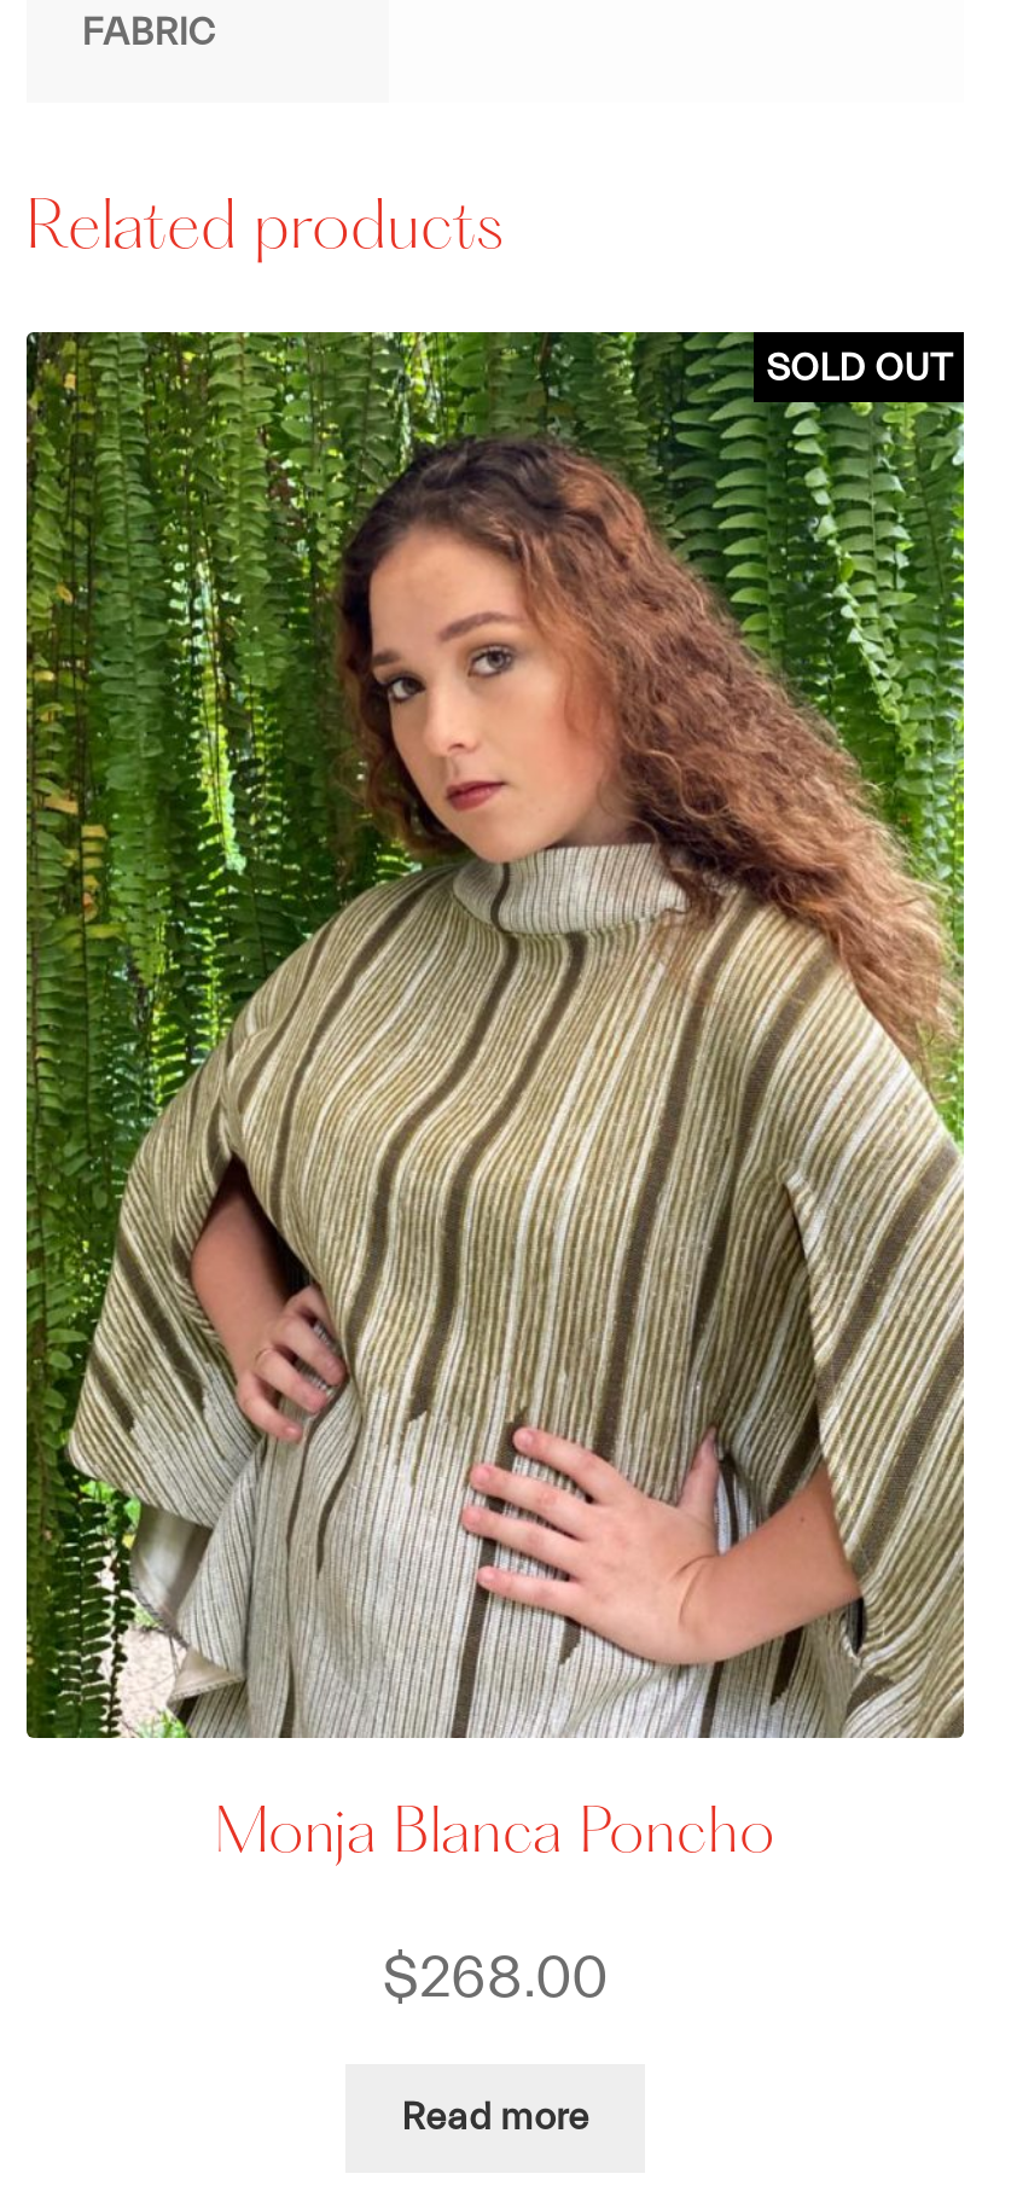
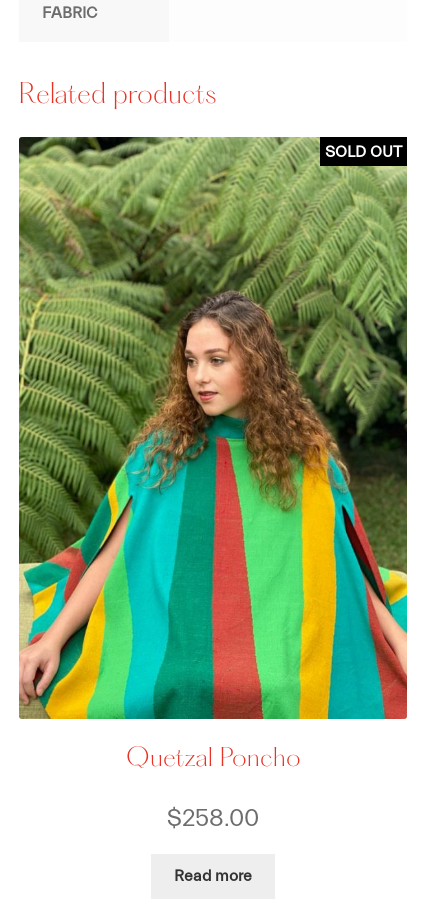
[24,329,966,1868] [image] | Monja Blanca Poncho -> [18,136,408,773] [image] | Quetzal Poncho
[383,1945,608,2010] $268.00 -> [167,805,259,832] $258.00

